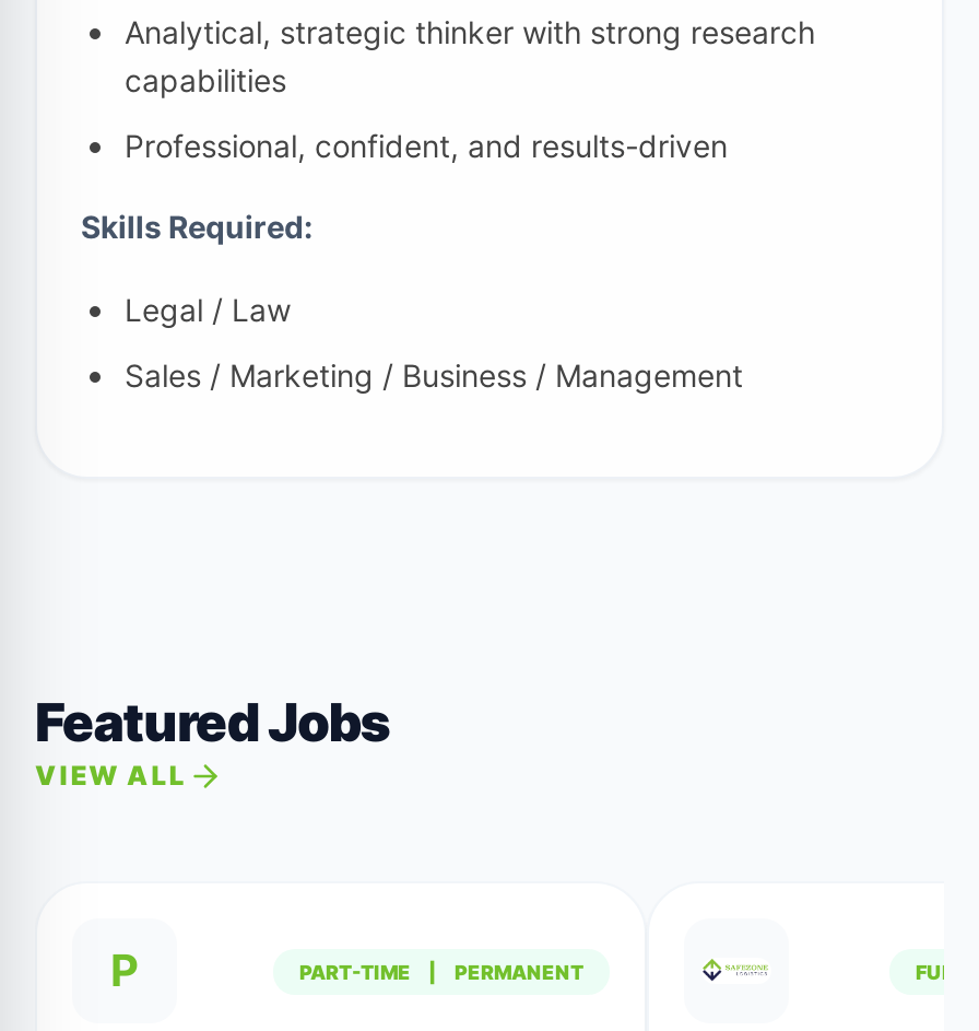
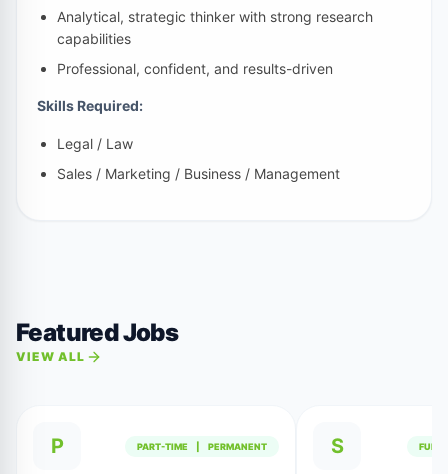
none -> [330,434,343,458] S

